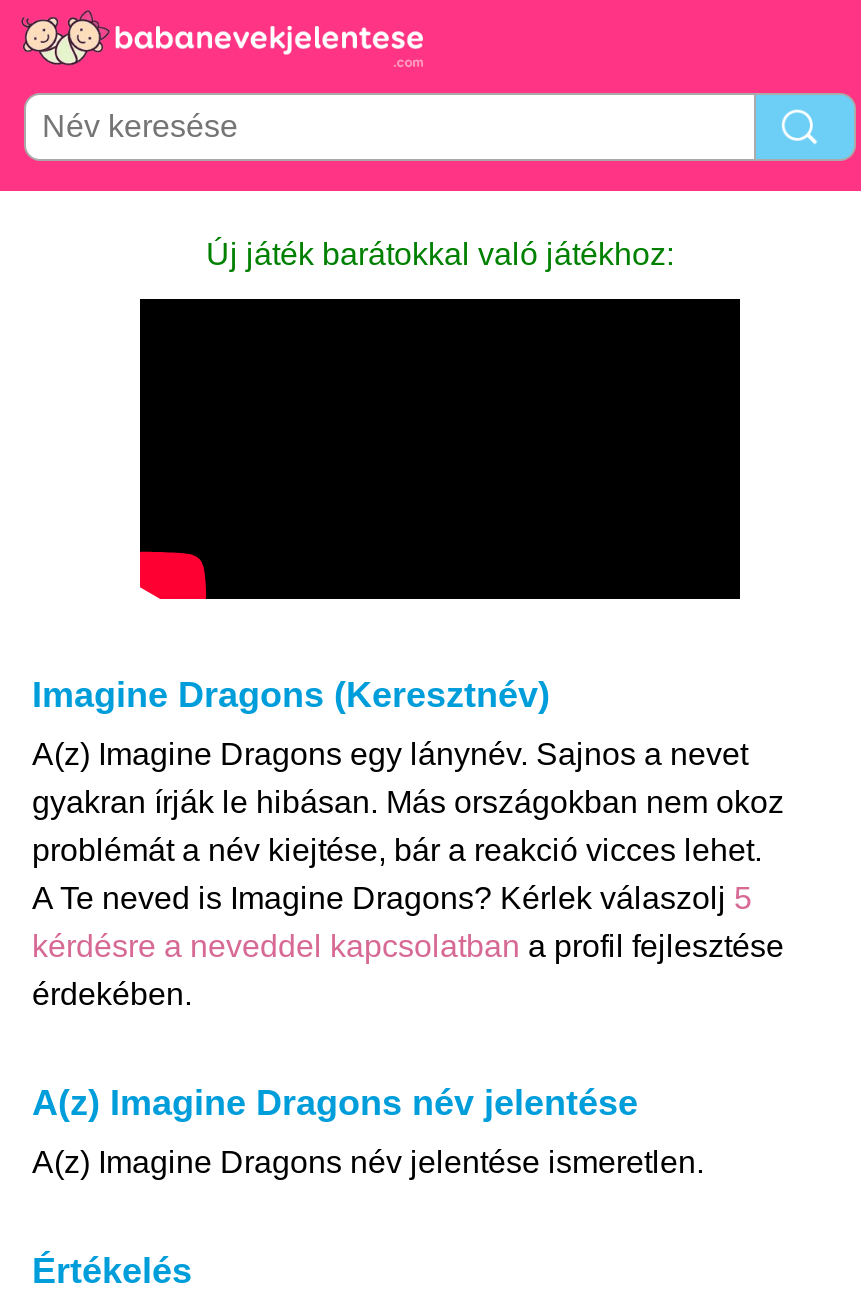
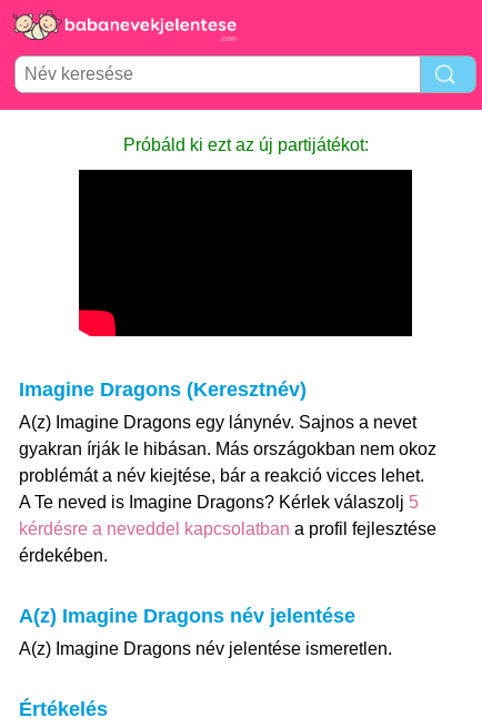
[206,237,674,271] Új játék barátokkal való játékhoz: -> [123,135,368,154] Próbáld ki ezt az új partijátékot:

